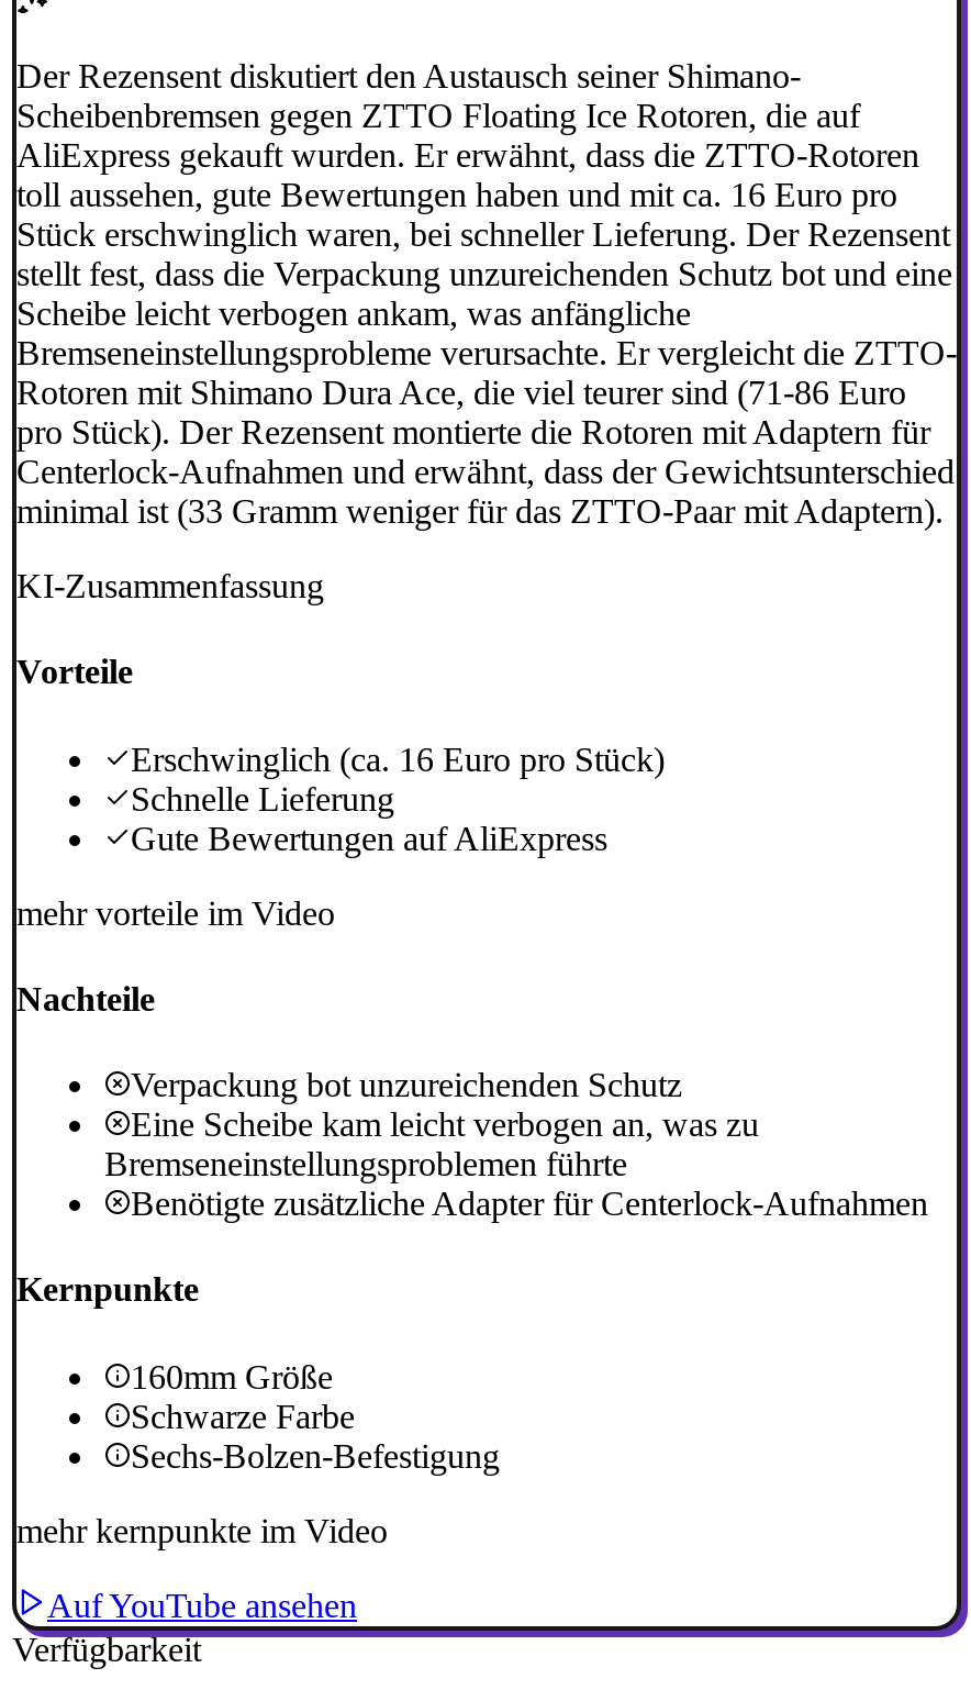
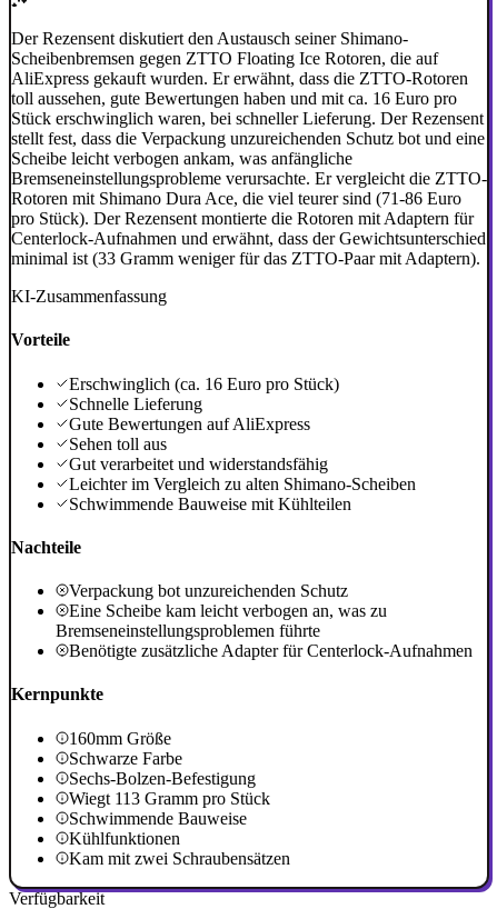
[16,894,335,931] mehr vorteile im Video -> [69,434,416,513] Sehen toll aus | Gut verarbeitet und widerstandsfähig | Leichter im Vergleich zu alten Shimano-Scheiben | Schwimmende Bauweise mit Kühlteilen
[16,1511,388,1623] mehr kernpunkte im Video | Auf YouTube ansehen -> [69,789,290,868] Wiegt 113 Gramm pro Stück | Schwimmende Bauweise | Kühlfunktionen | Kam mit zwei Schraubensätzen

